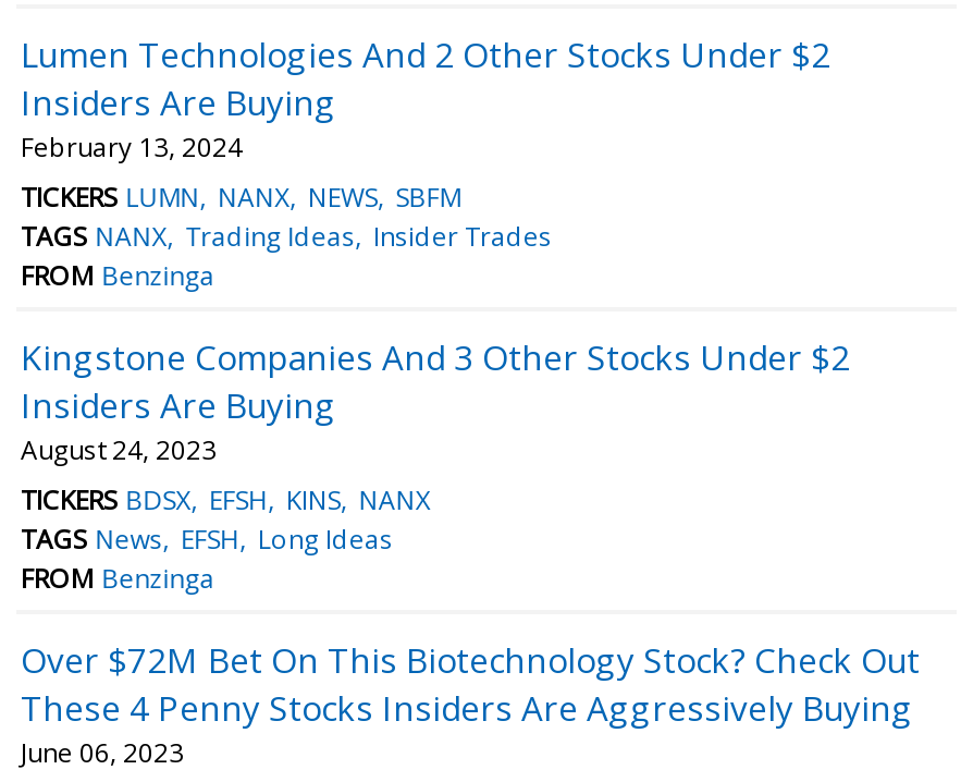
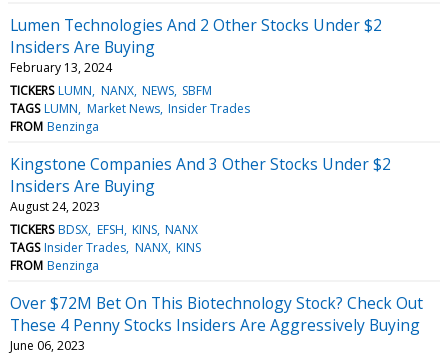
[21,218,552,255] TAGS NANX Trading Ideas Insider Trades -> [10,100,250,117] TAGS LUMN Market News Insider Trades
[21,520,393,557] TAGS News EFSH Long Ideas -> [10,239,201,256] TAGS Insider Trades NANX KINS

